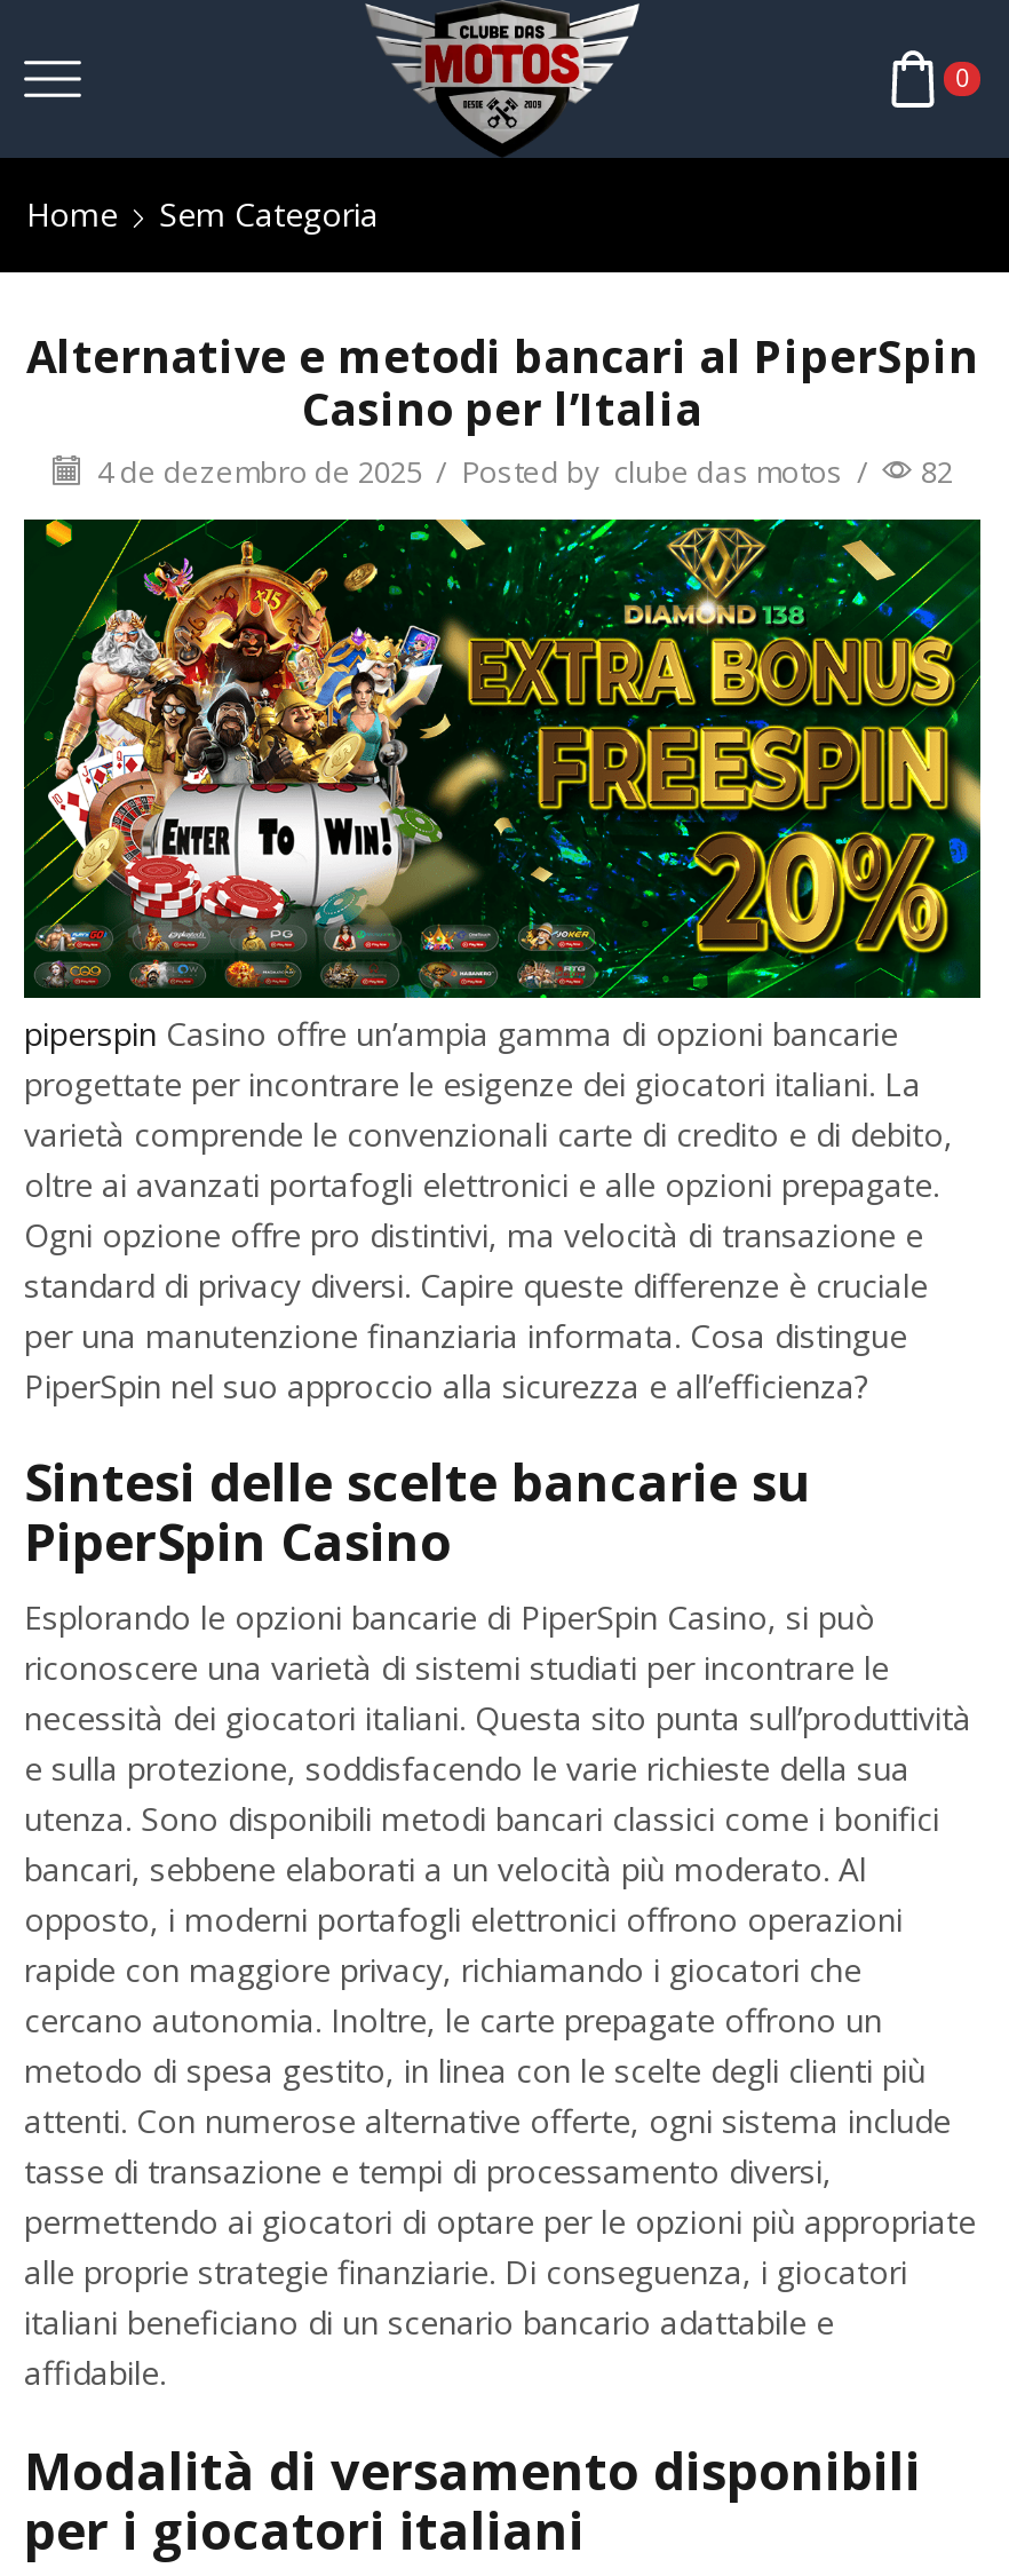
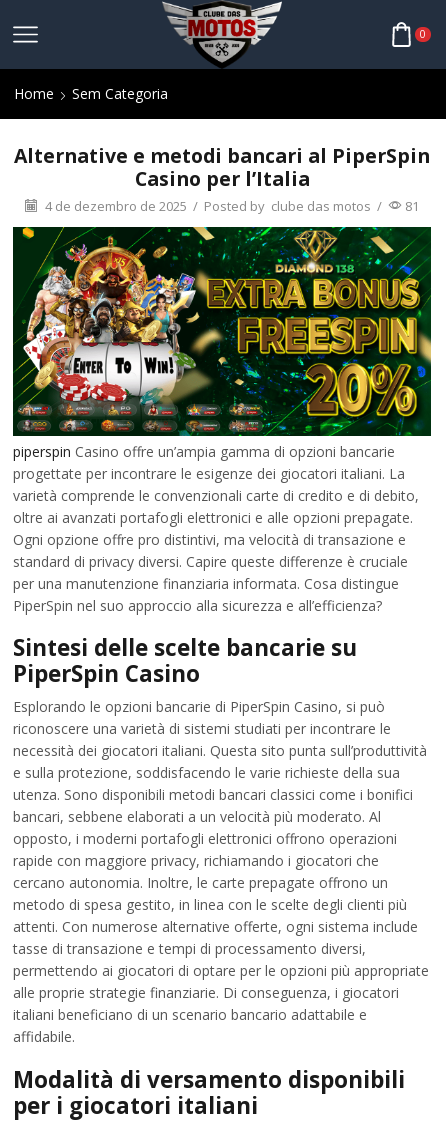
[90,450,953,492] 4 de dezembro de 2025 / Posted by clube das motos / 82 -> [42,197,419,215] 4 de dezembro de 2025 / Posted by clube das motos / 81

